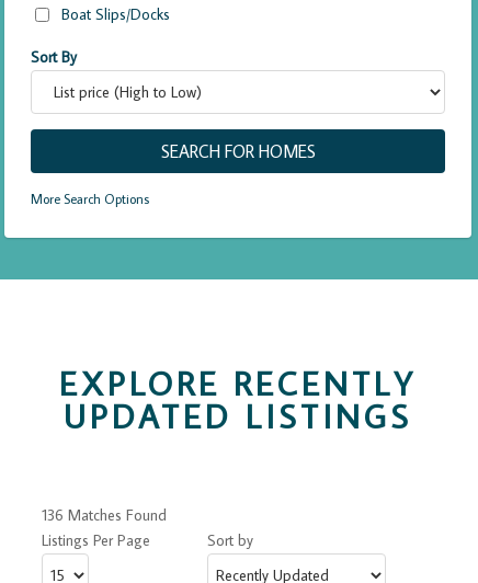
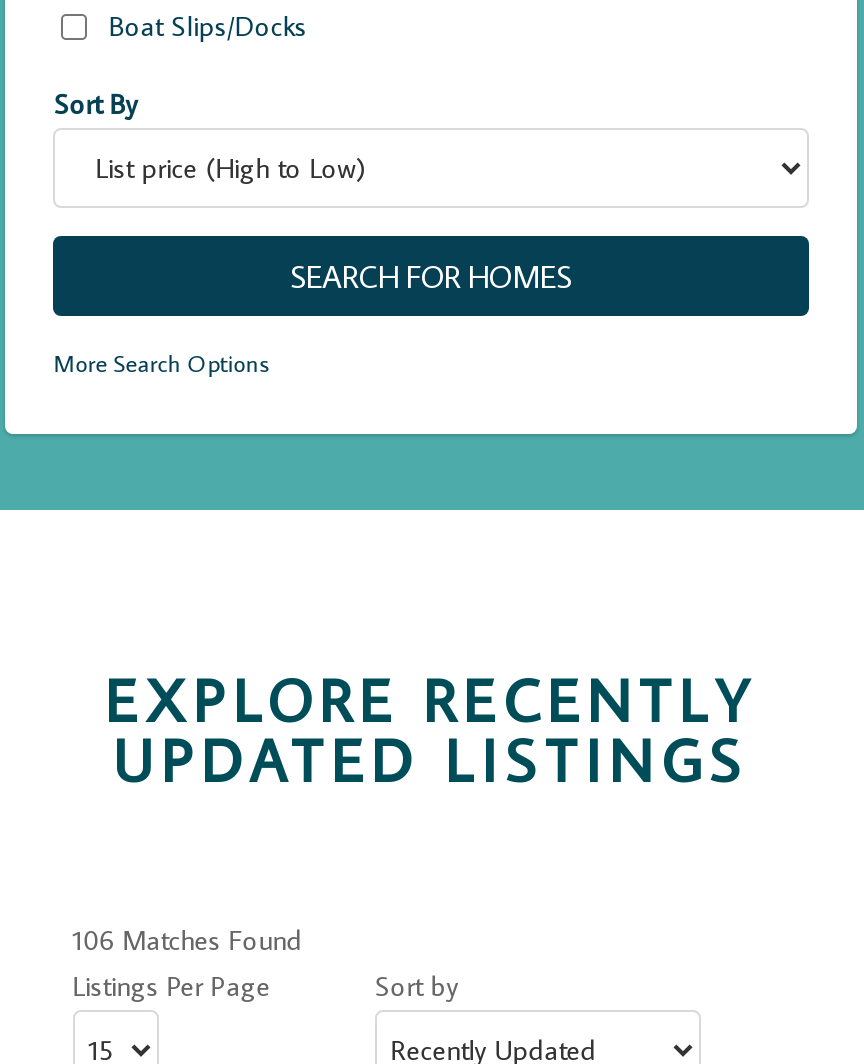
[41,505,166,524] 136 Matches Found -> [73,921,303,957] 106 Matches Found

